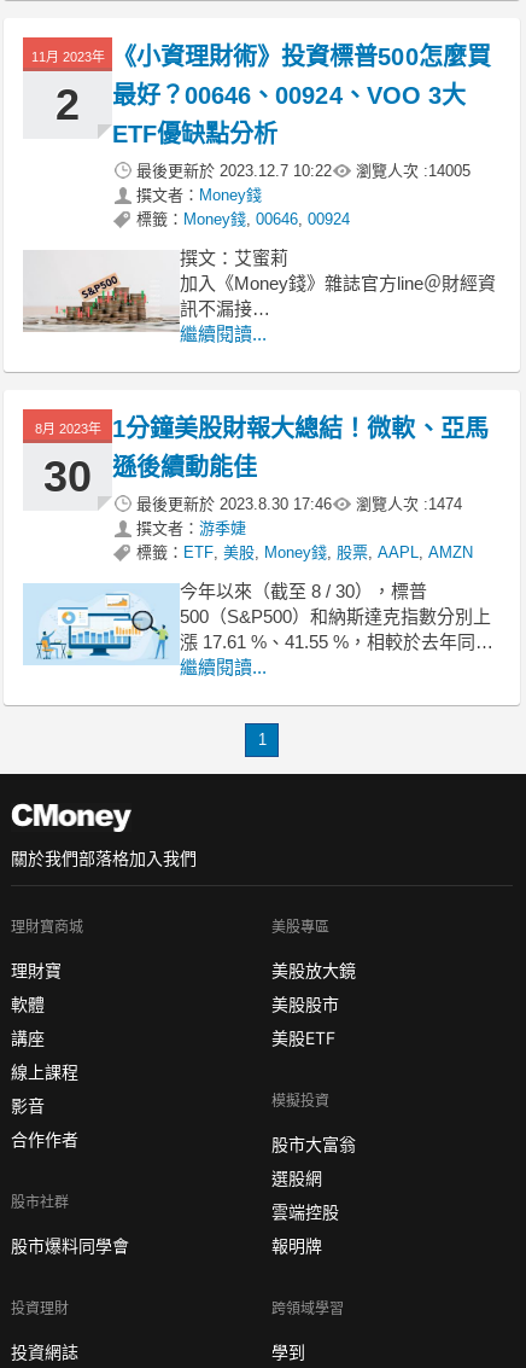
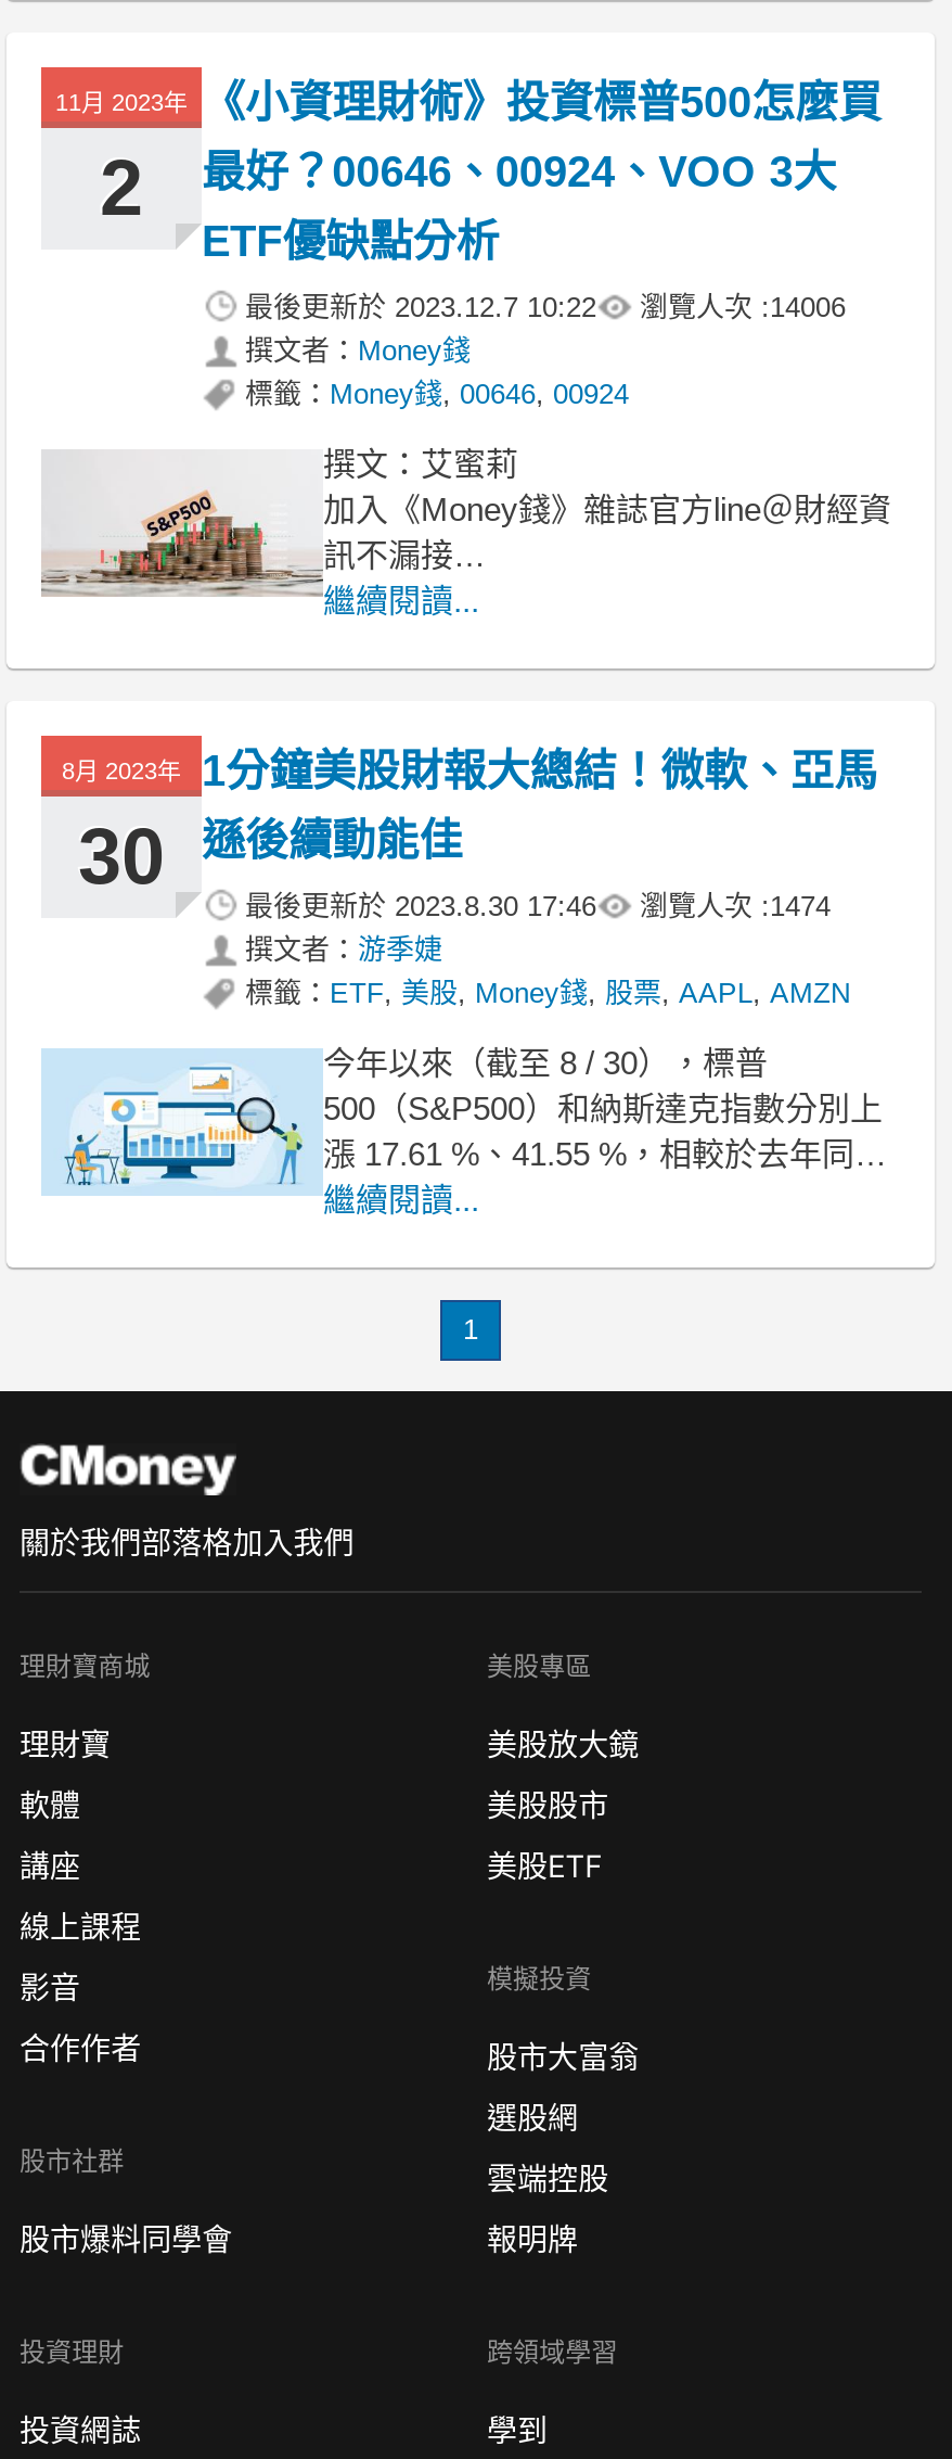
[136,162,471,180] 最後更新於2023.12.7 10:22 瀏覽人次 : 14005 -> [245,291,846,323] 最後更新於2023.12.7 10:22 瀏覽人次 : 14006

